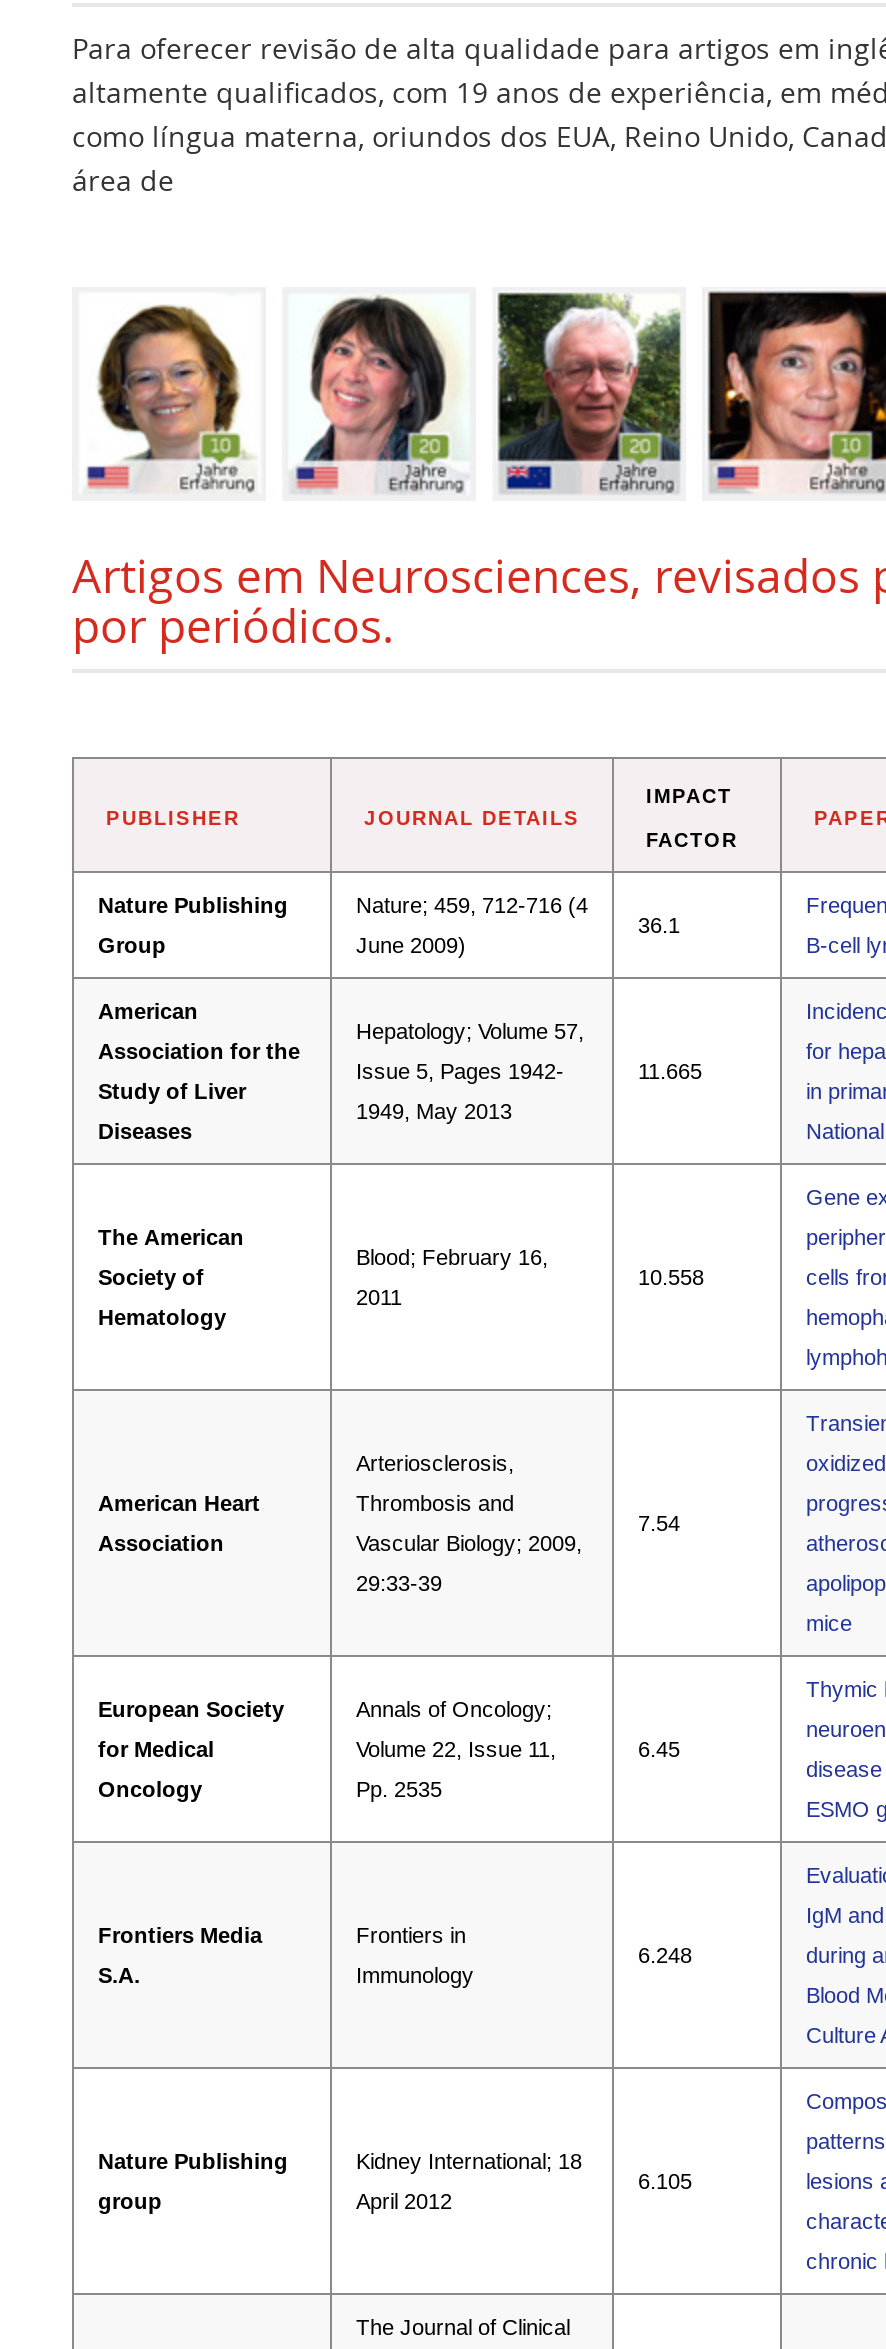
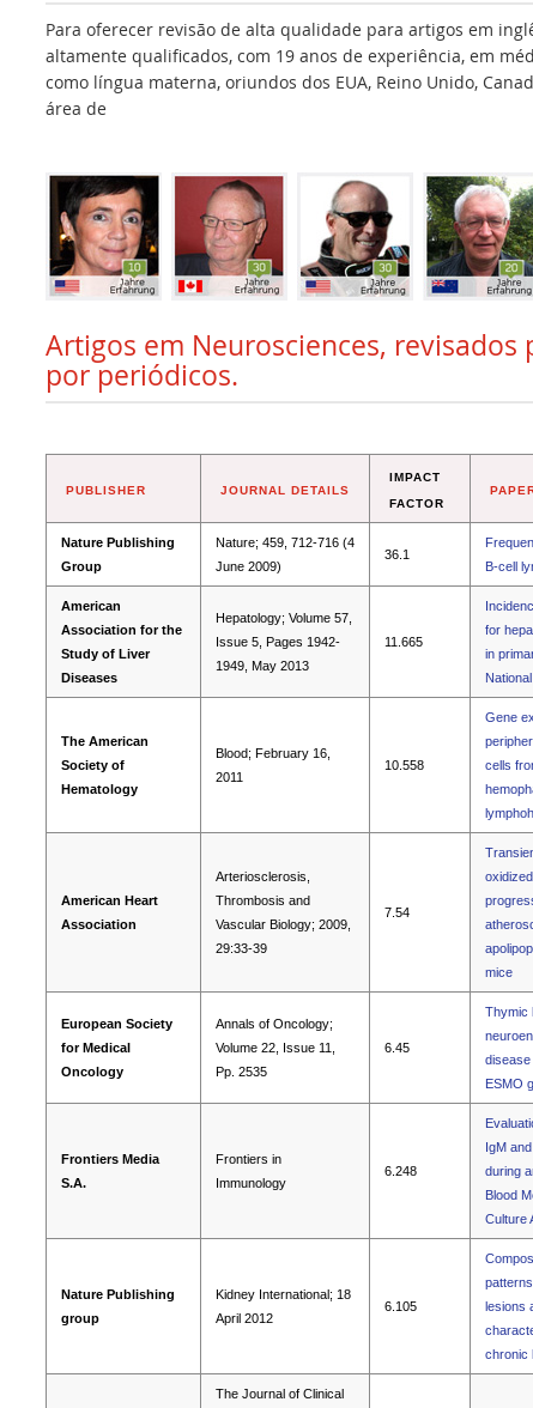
[78,291,262,489] [image] -> [48,174,160,295] [image]
[288,293,470,489] [image] -> [174,175,285,293] [image]
[496,291,682,493] [image] -> [301,176,410,295] [image]
[708,289,880,491] [image] -> [426,175,529,296] [image]

